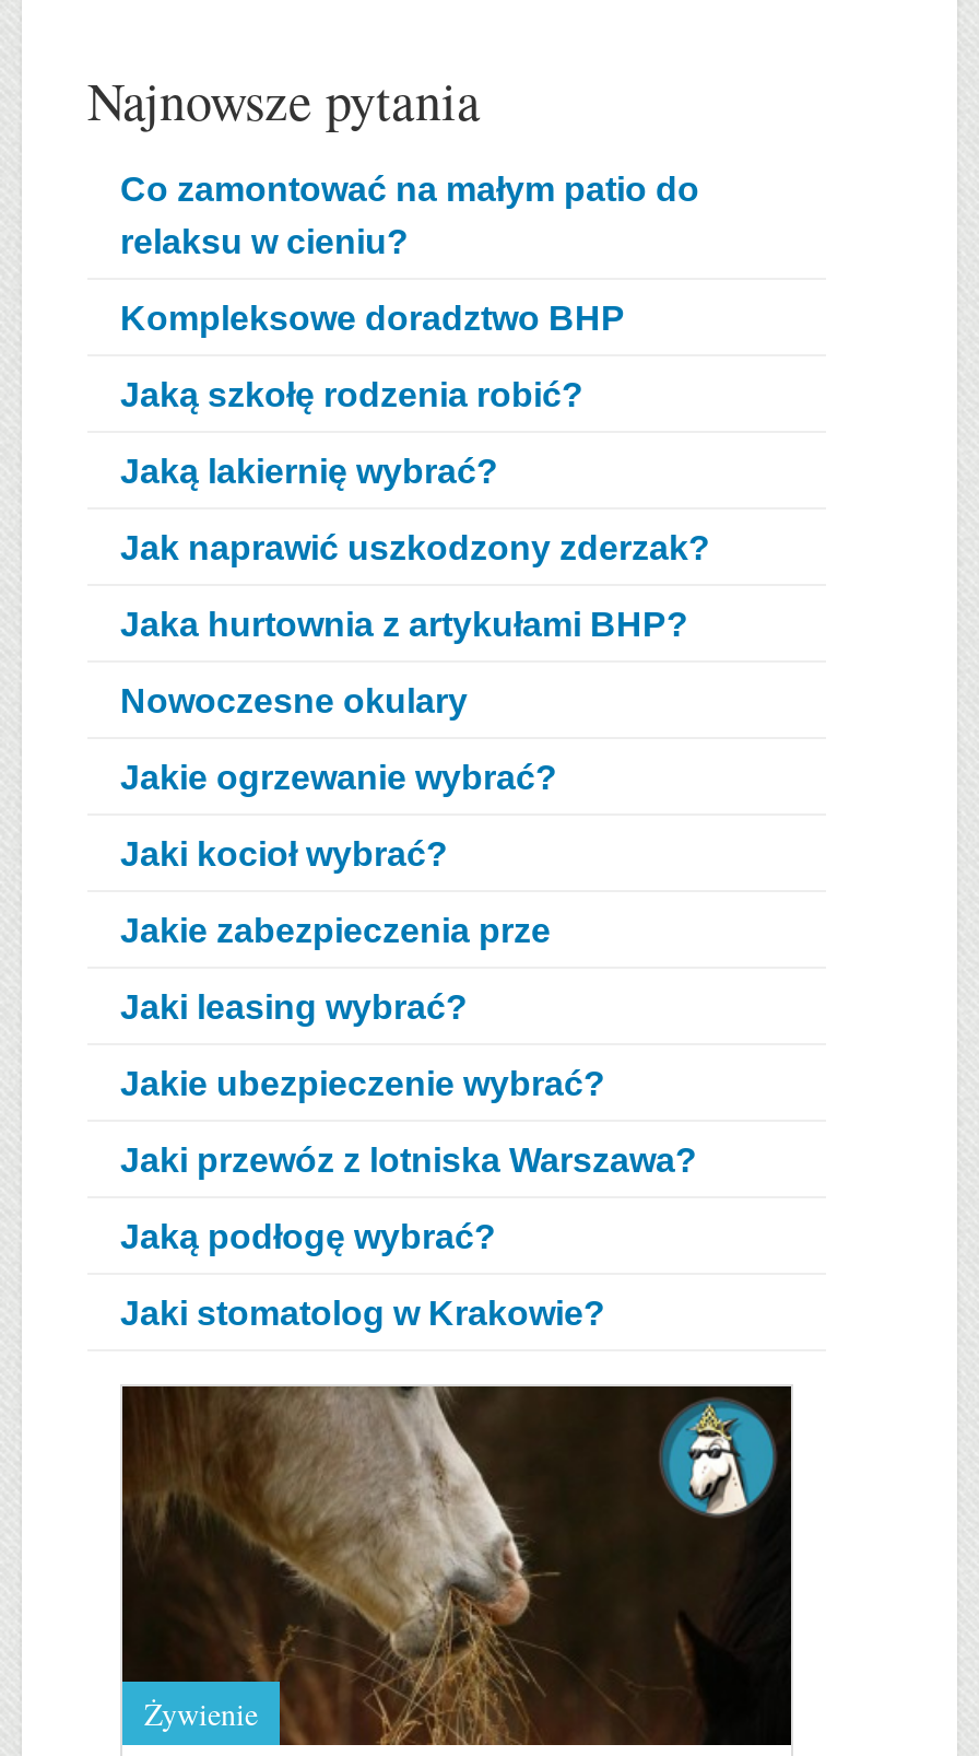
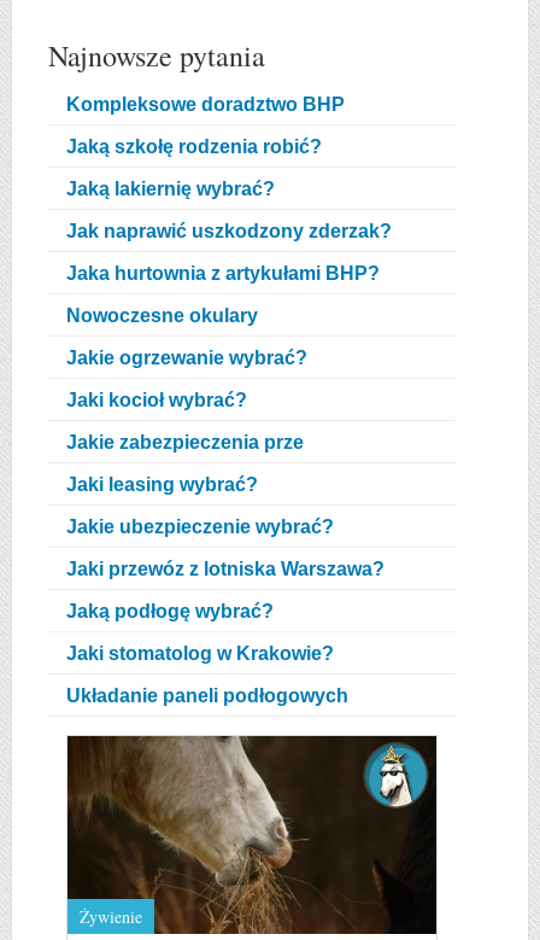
[120,171,699,261] Co zamontować na małym patio do | relaksu w cieniu? -> none
moved [120,300,710,1332] -> [66,94,392,664]: Kompleksowe doradztwo BHP | Jaką szkołę rodzenia robić? | Jaką lakiernię wybrać? | ... | Jaką podłogę wybrać? | Jaki stomatolog w Krakowie?
none -> [66,686,348,706] Układanie paneli podłogowych

